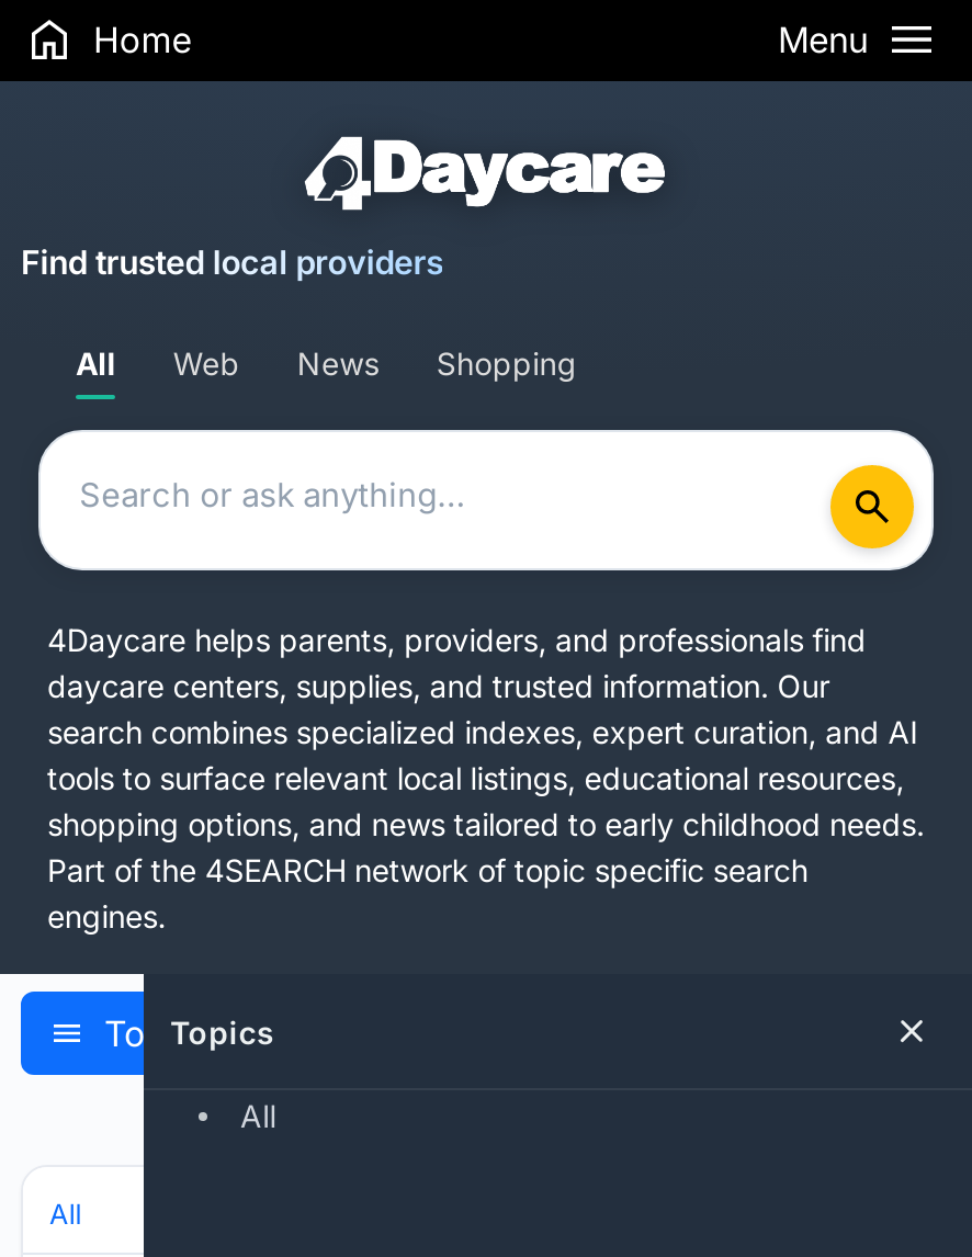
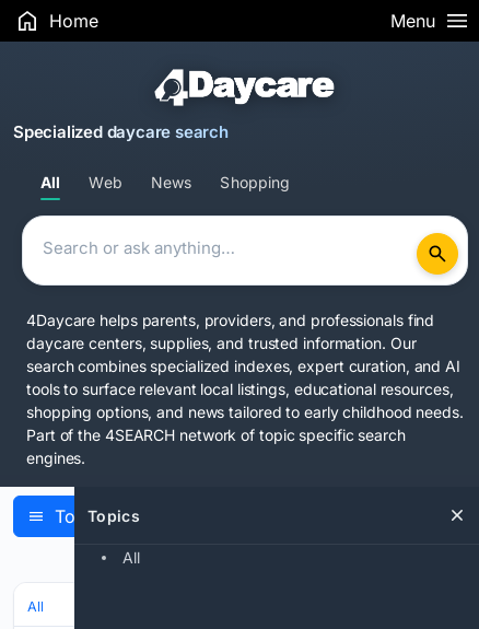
[21,242,443,283] Find trusted local providers -> [13,122,228,142] Specialized daycare search

